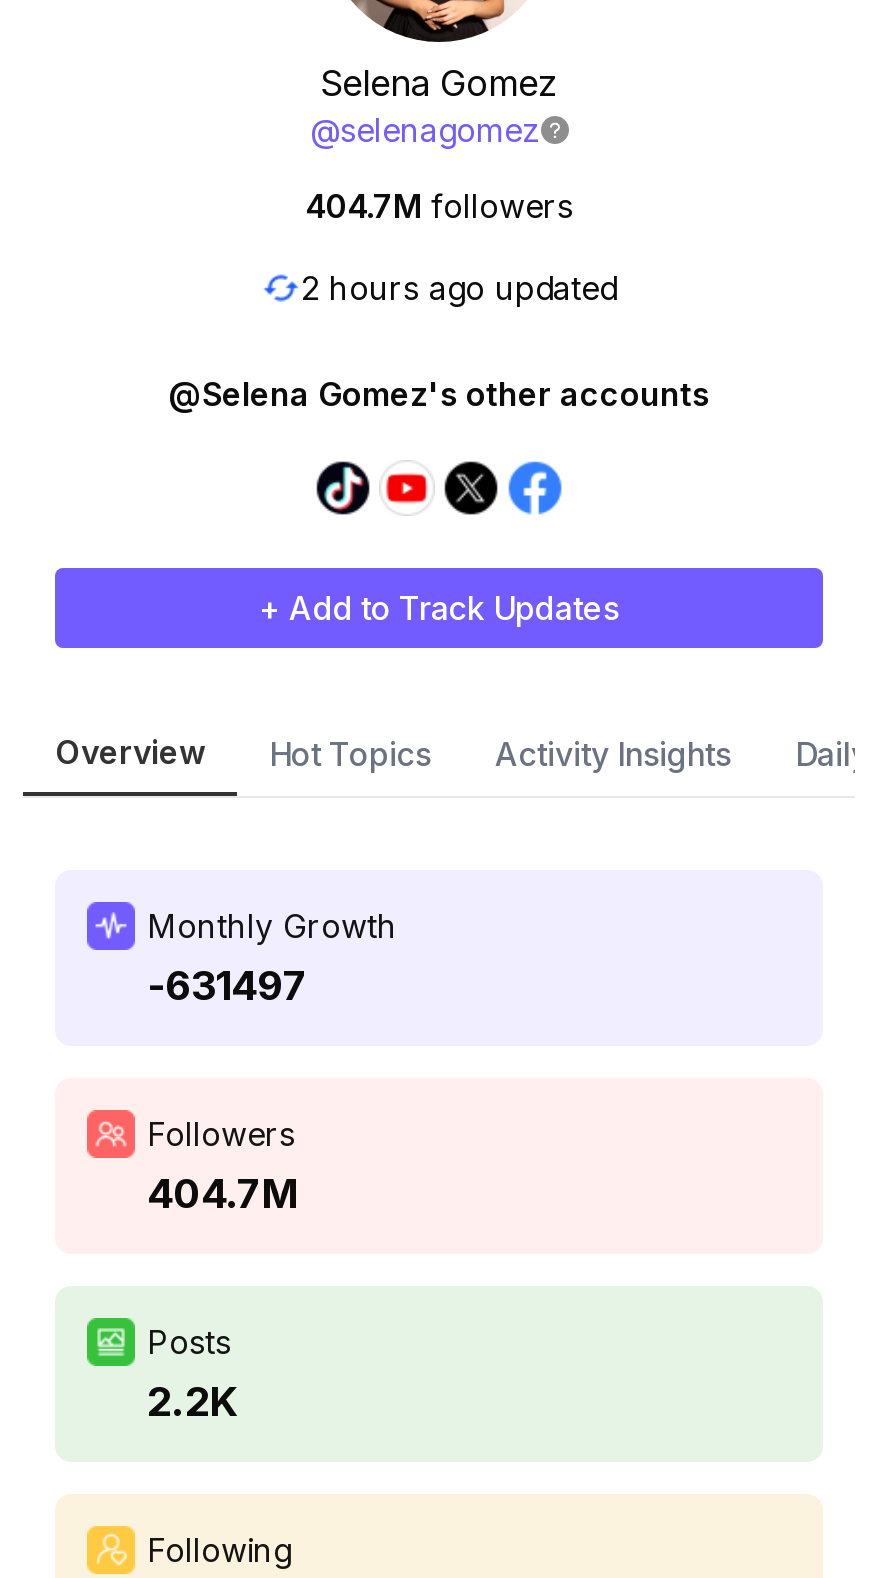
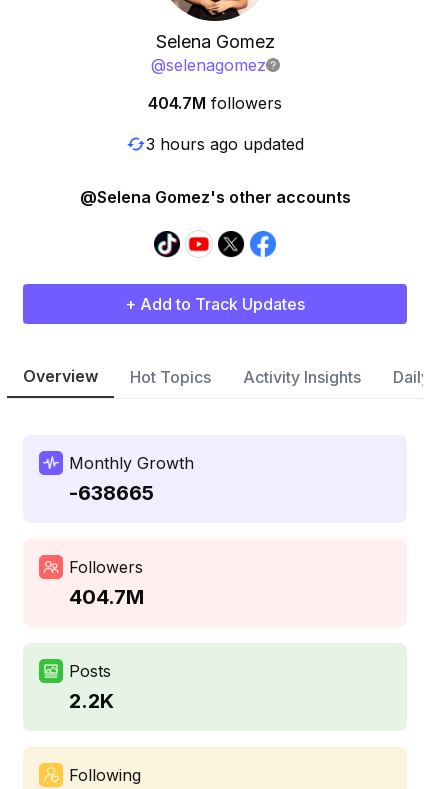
[301,267,617,307] 2 hours ago updated -> [146,133,304,153] 3 hours ago updated
[147,962,307,1010] -631497 -> [69,481,154,505] -638665

